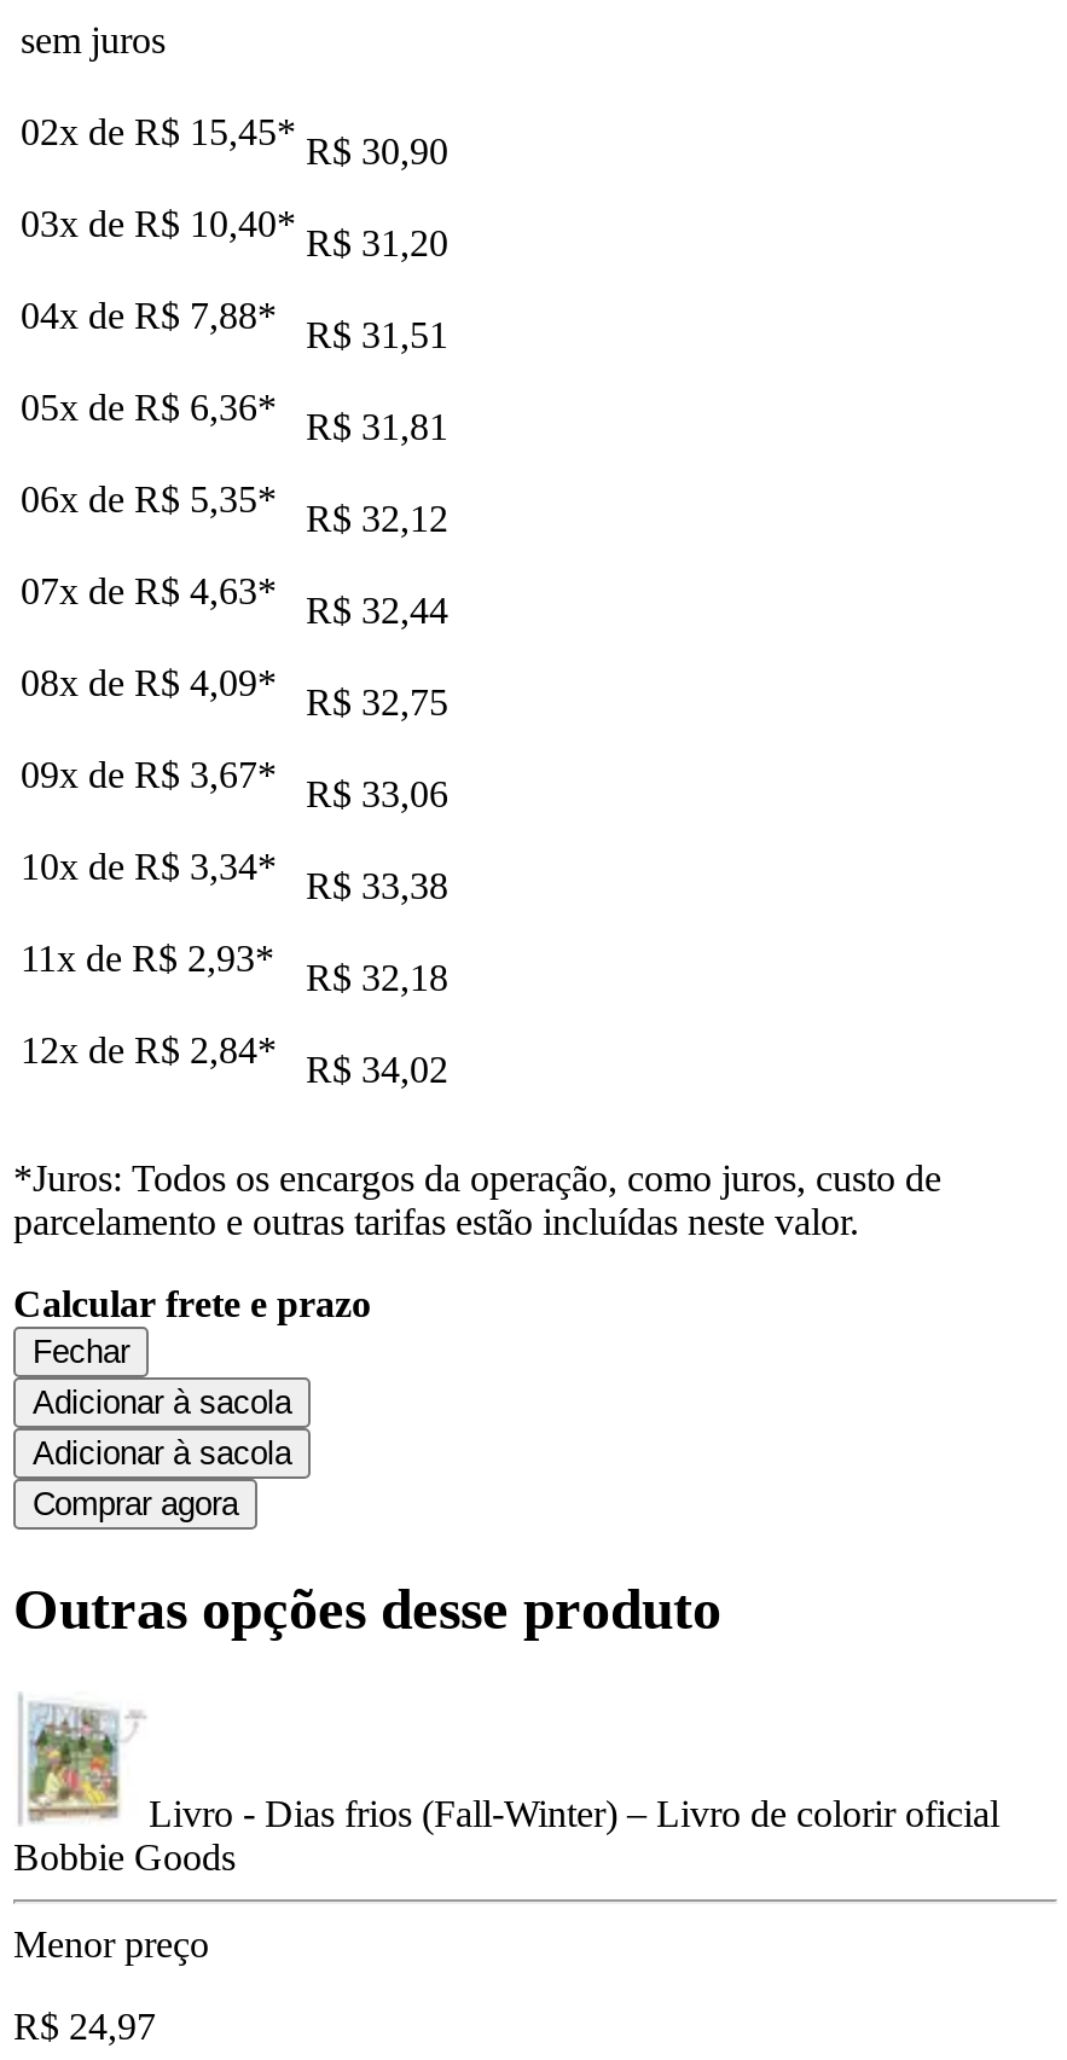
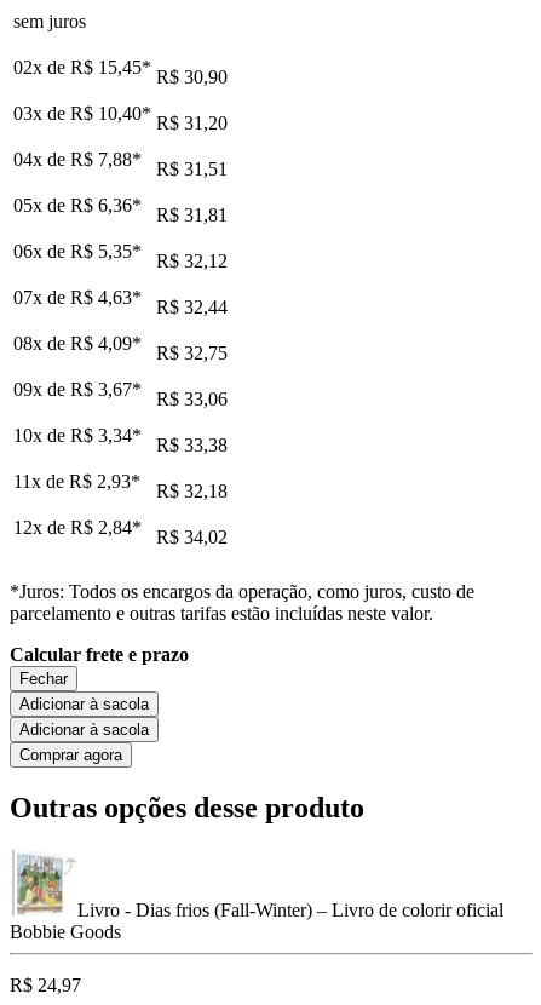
[13,1922,209,1963] Menor preço -> none

